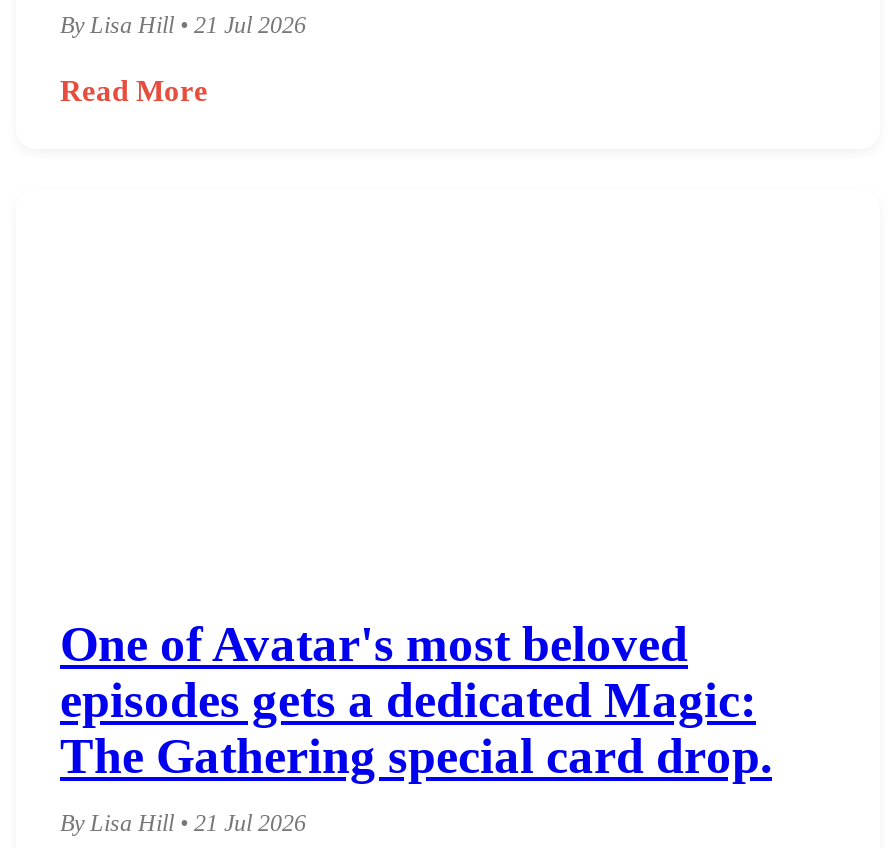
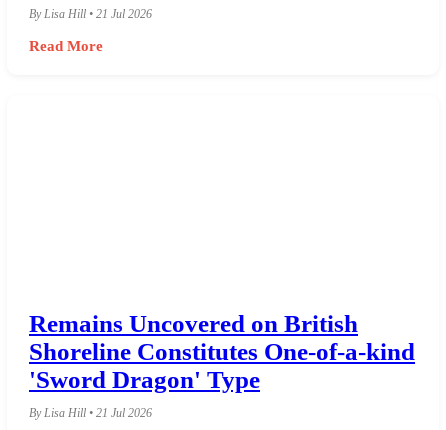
[60,618,772,784] One of Avatar's most beloved | episodes gets a dedicated Magic: | The Gathering special card drop. -> [29,310,415,393] Remains Uncovered on British | Shoreline Constitutes One-of-a-kind | 'Sword Dragon' Type

